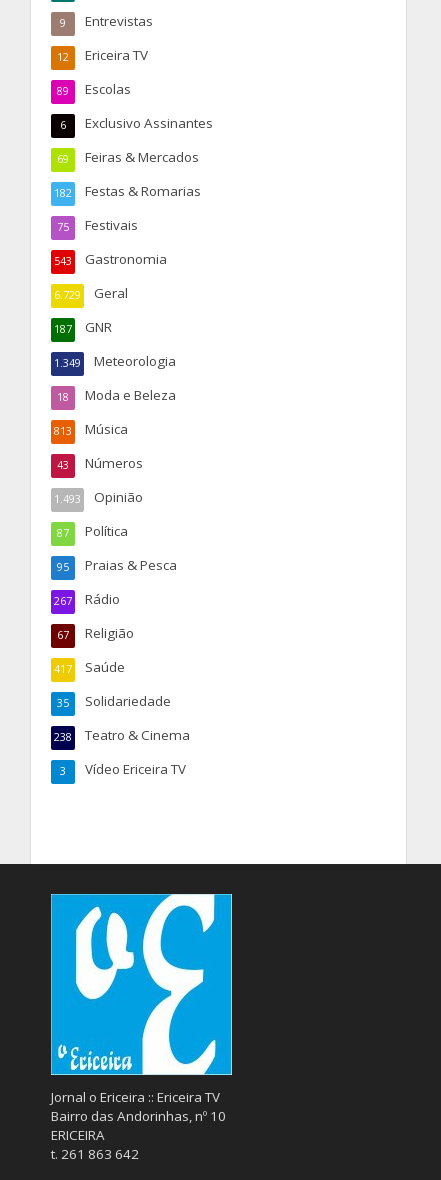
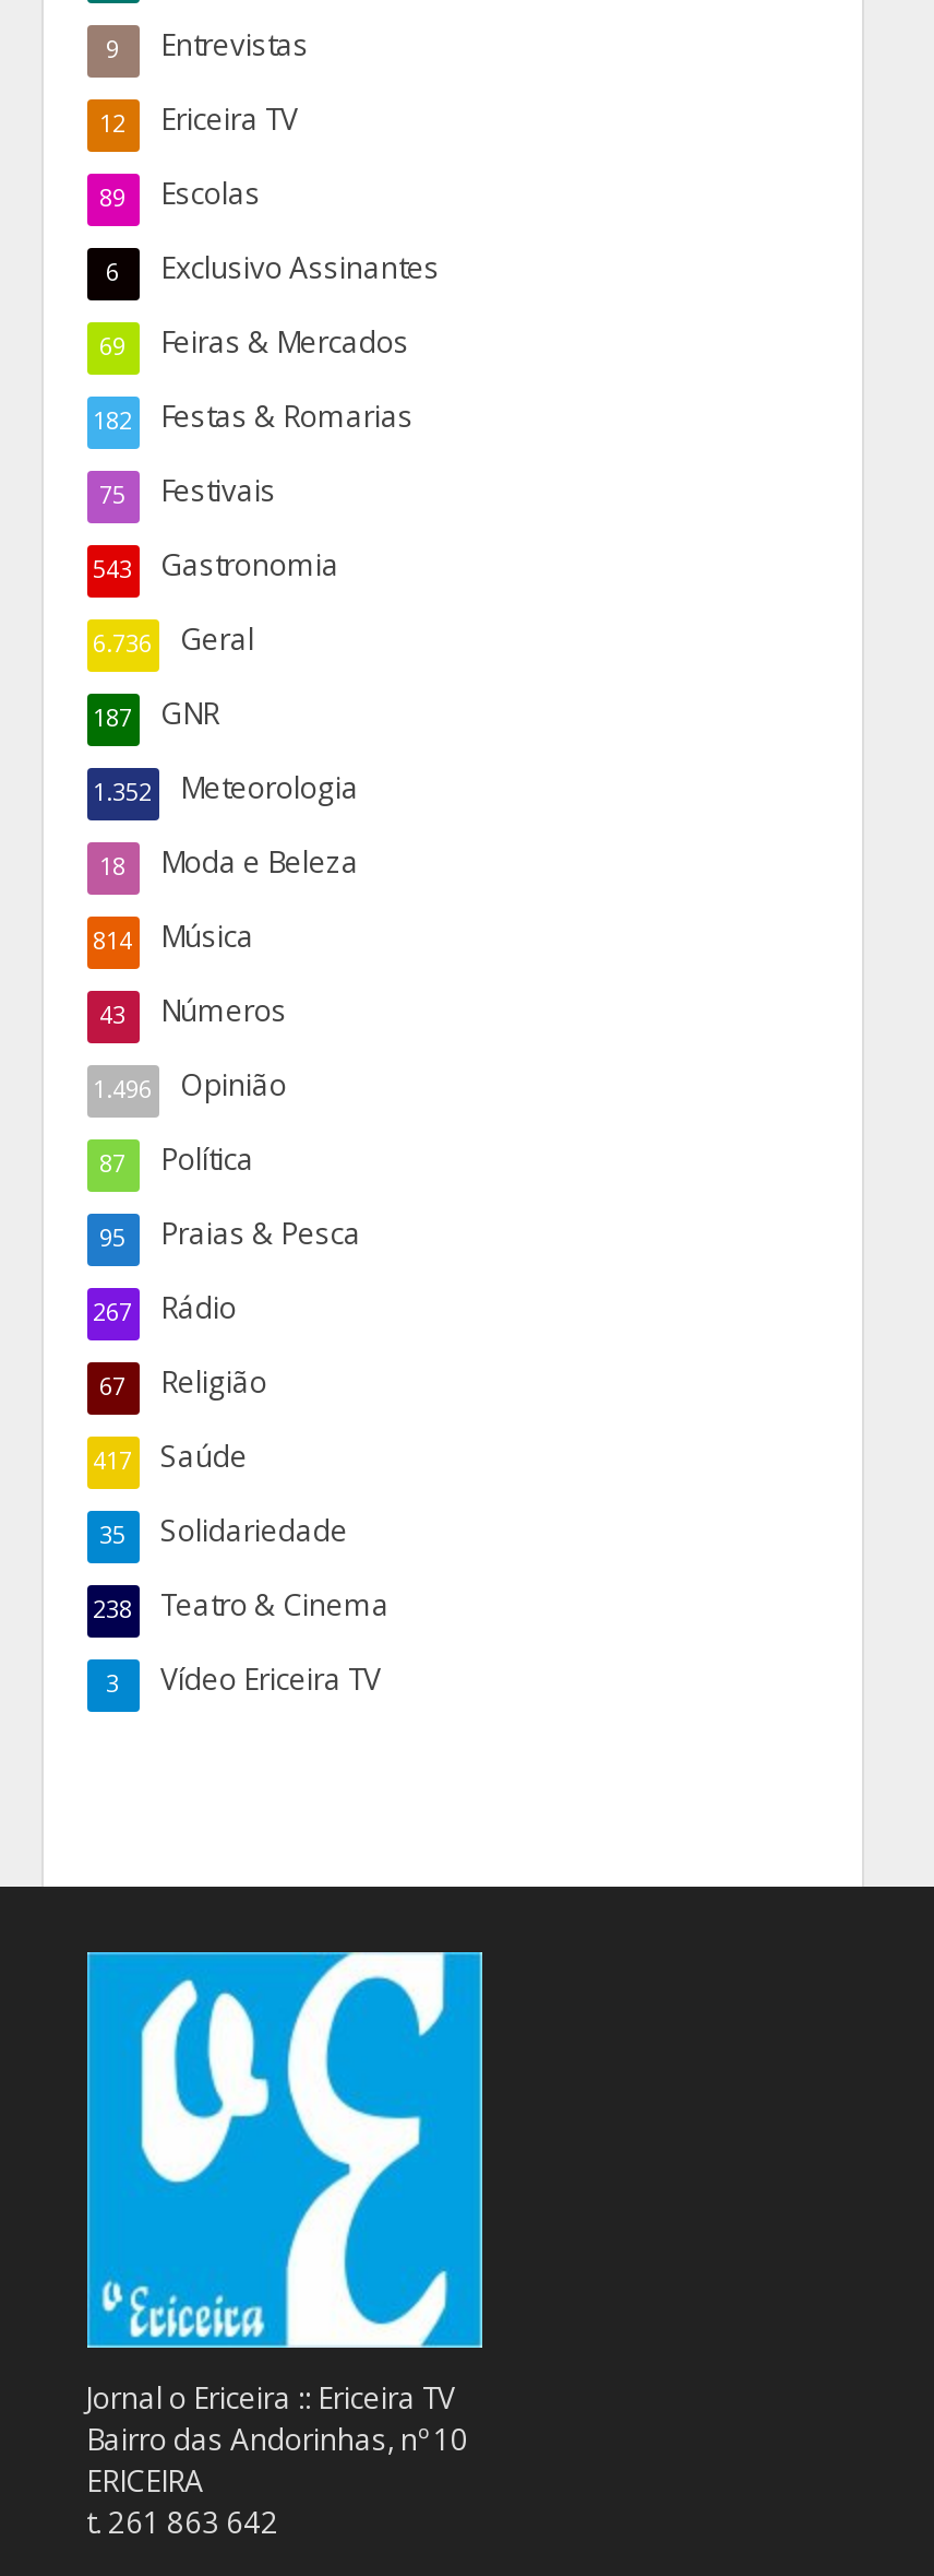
[53,283,127,301] 6.729 Geral -> [93,619,254,659] 6.736 Geral
[53,351,175,369] 1.349 Meteorologia -> [93,768,359,807] 1.352 Meteorologia
[53,419,127,437] 813 Música -> [93,917,254,956] 814 Música
[53,487,142,505] 1.493 Opinião -> [93,1065,287,1104] 1.496 Opinião

